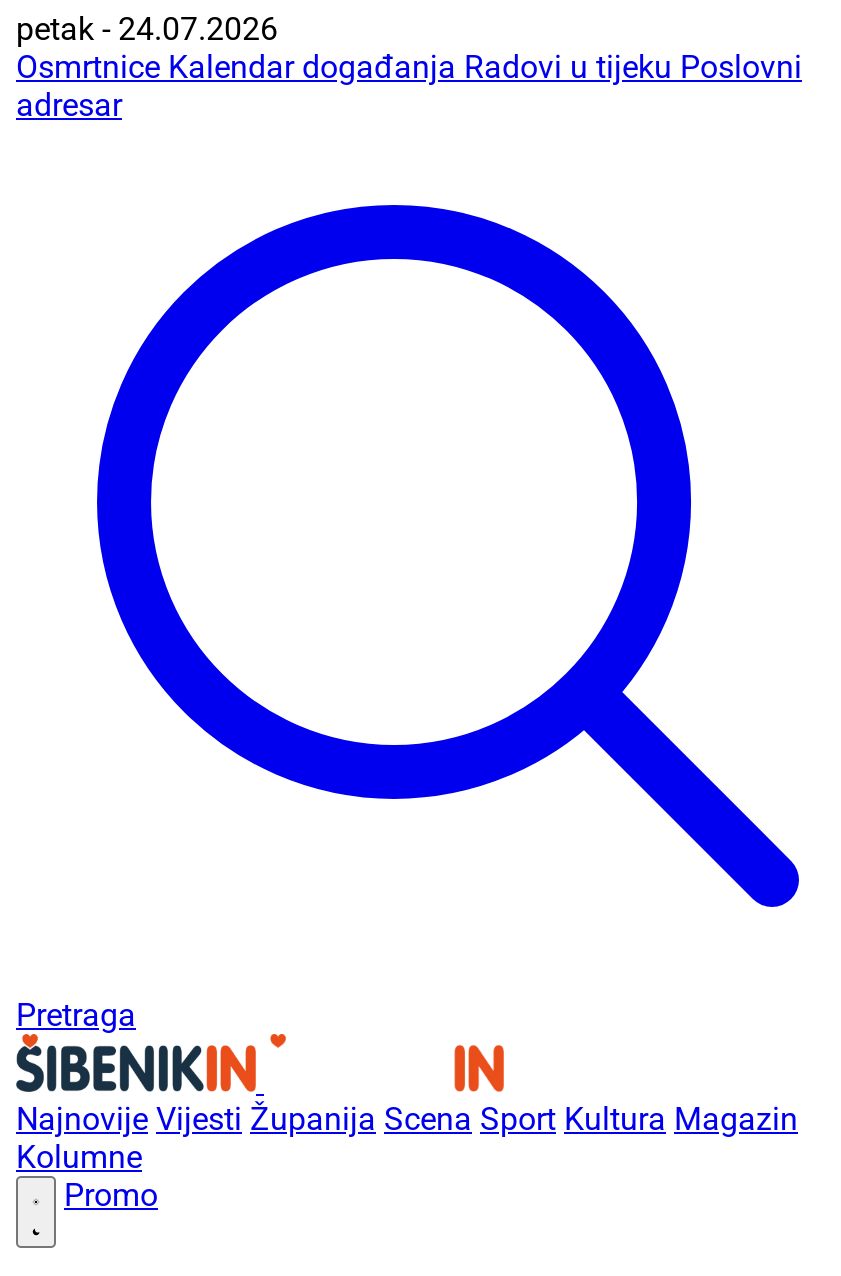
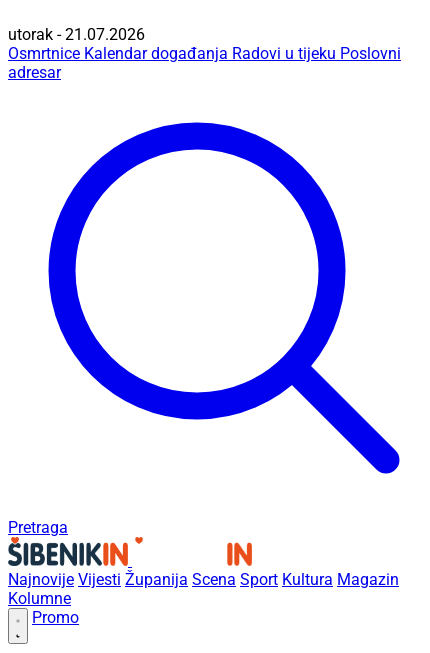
[16,10,278,48] petak - 24.07.2026 -> [8,25,145,44] utorak - 21.07.2026

